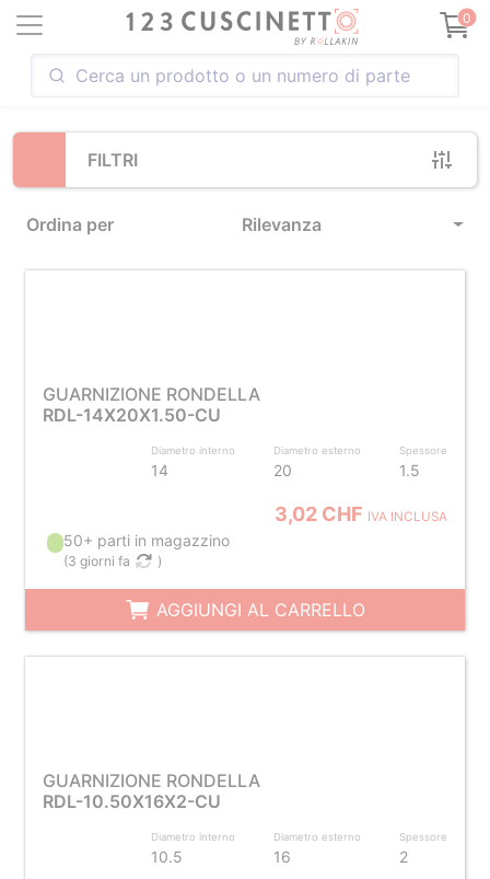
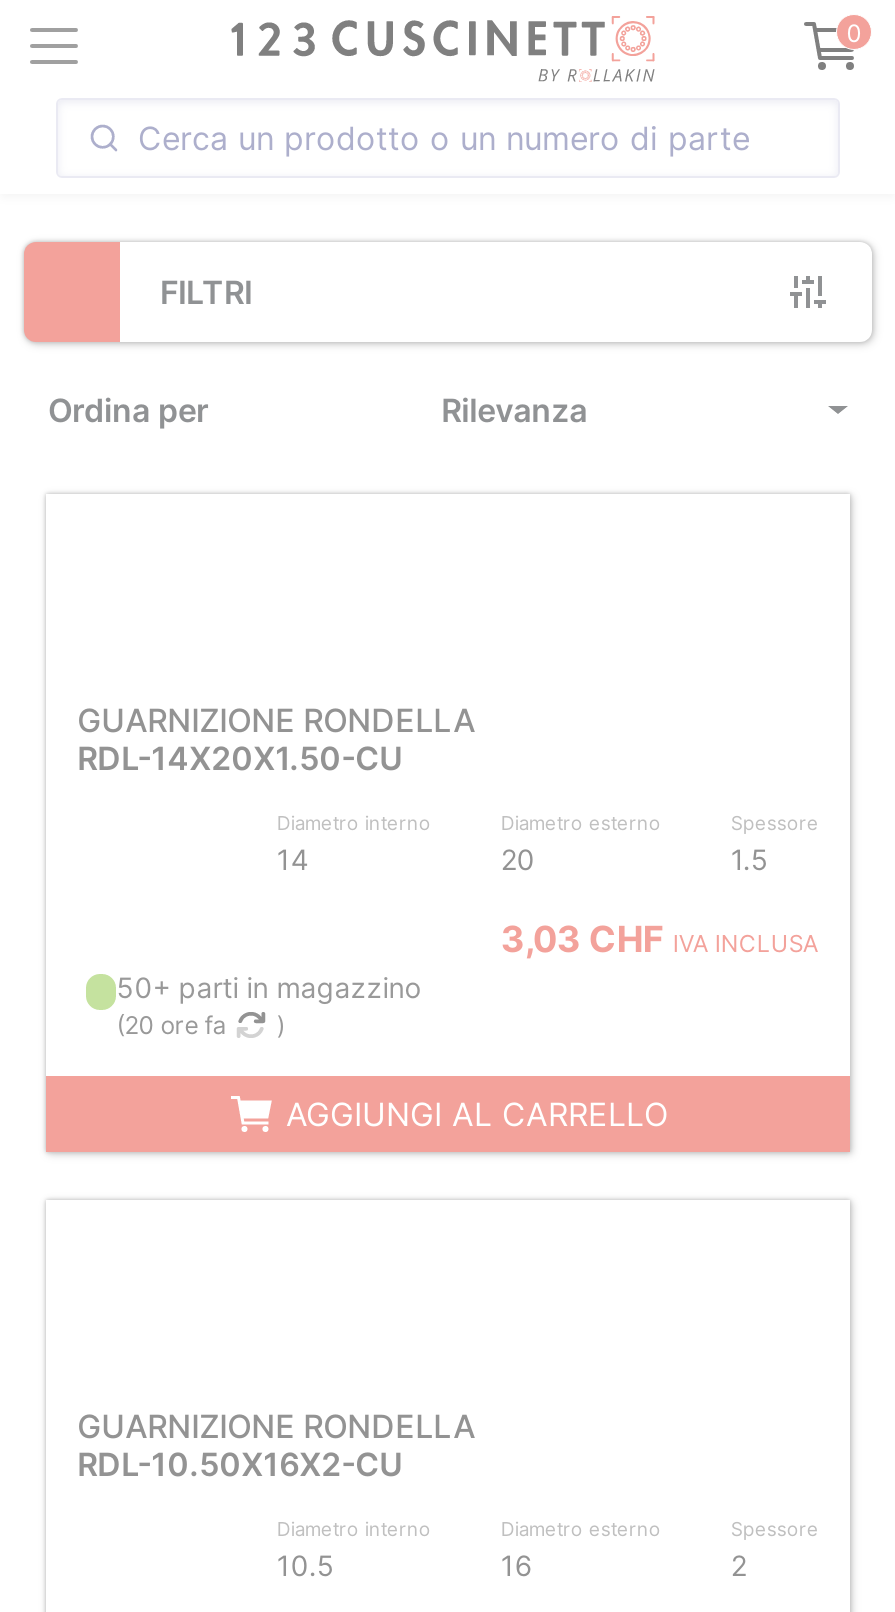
[275,502,448,525] 3,02 CHF IVA INCLUSA -> [501,918,819,960] 3,03 CHF IVA INCLUSA
[64,553,130,569] (3 giorni fa -> [116,1010,226,1040] (20 ore fa

